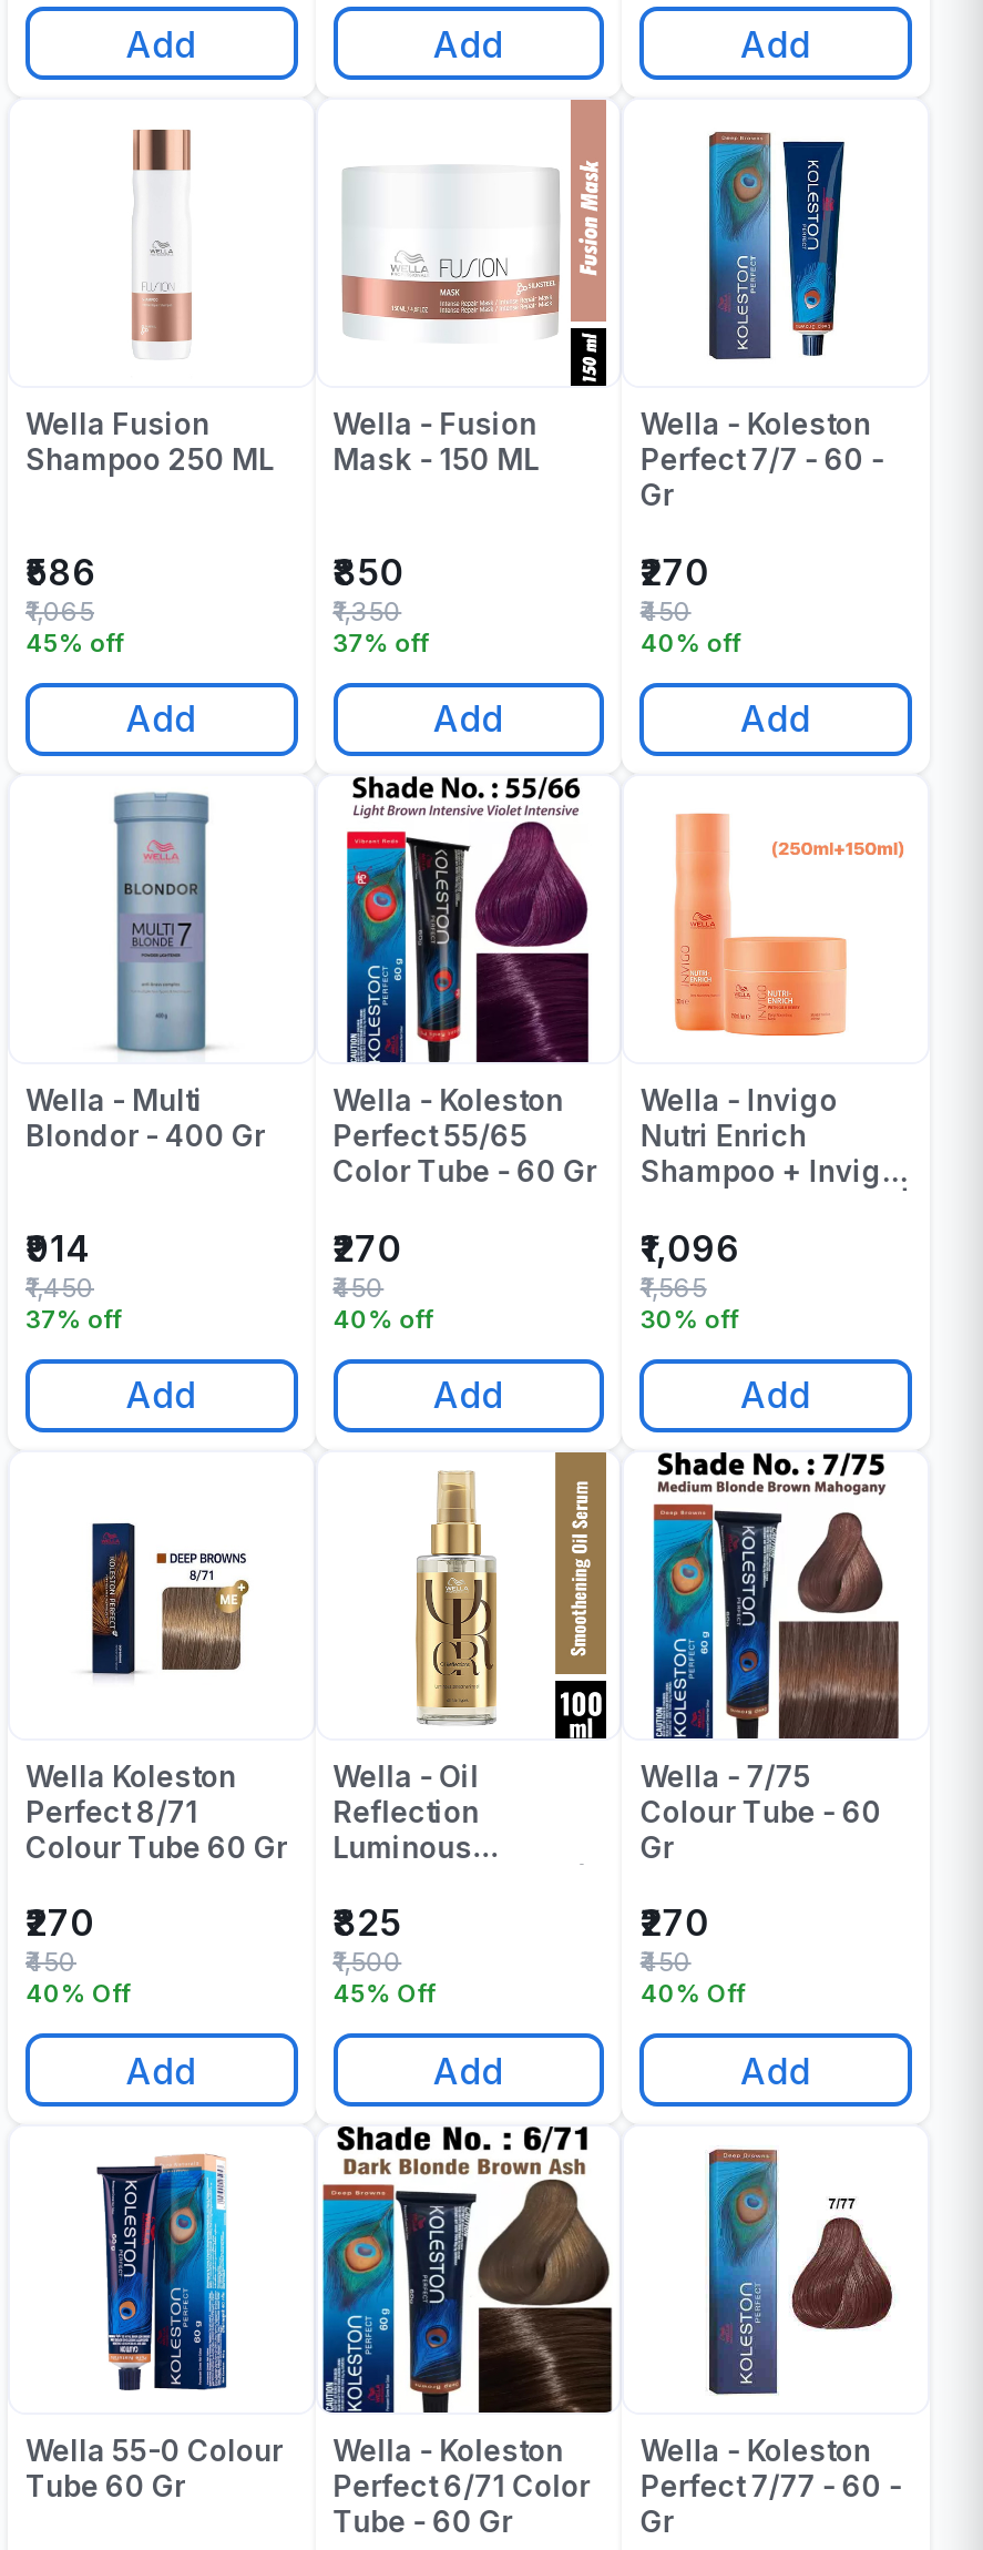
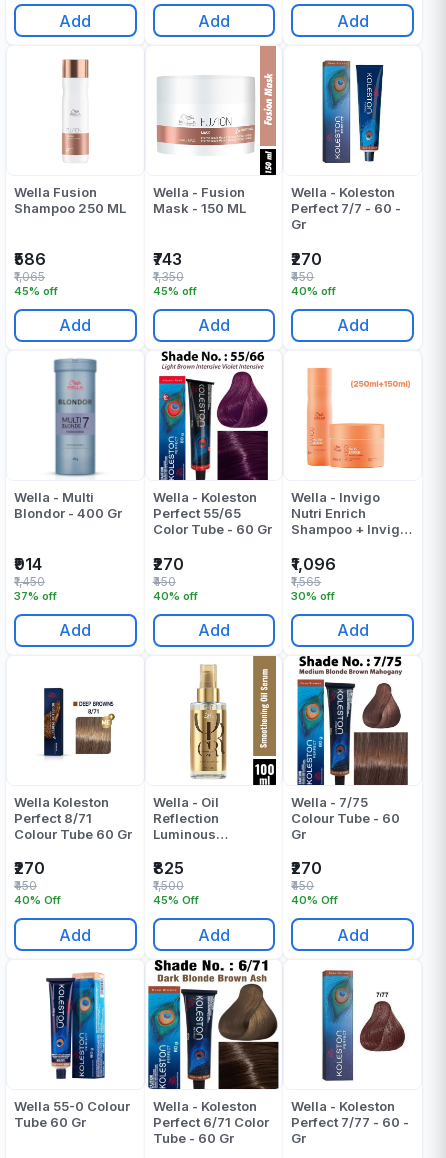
[333,549,404,594] ₹850 -> [153,249,182,269] ₹743
[333,627,428,658] 37% off -> [153,284,197,298] 45% off

